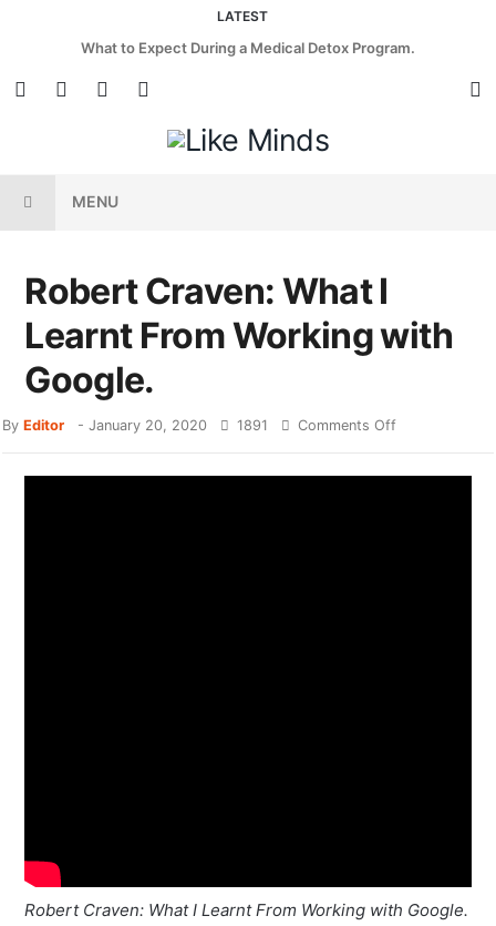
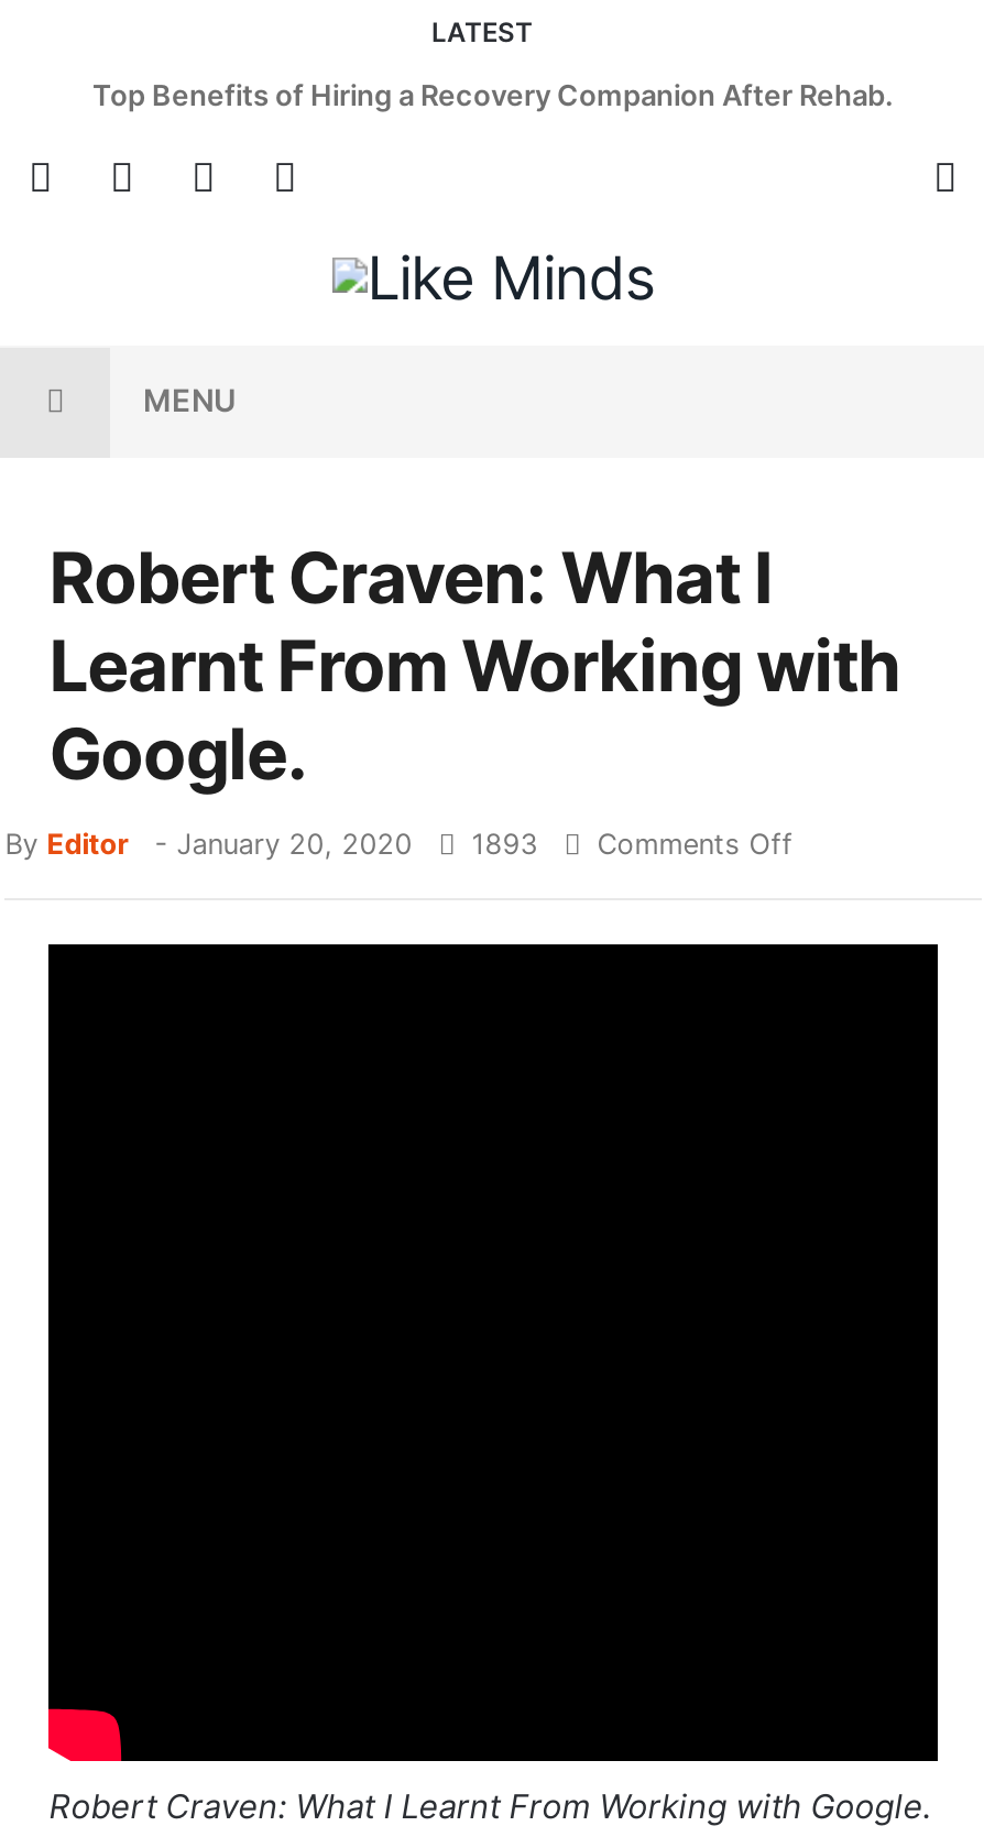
[81,39,415,57] What to Expect During a Medical Detox Program. -> [92,77,894,112] Top Benefits of Hiring a Recovery Companion After Rehab.
[2,417,397,434] By Editor - January 20, 2020 1891 Comments Off -> [5,828,793,861] By Editor - January 20, 2020 1893 Comments Off

